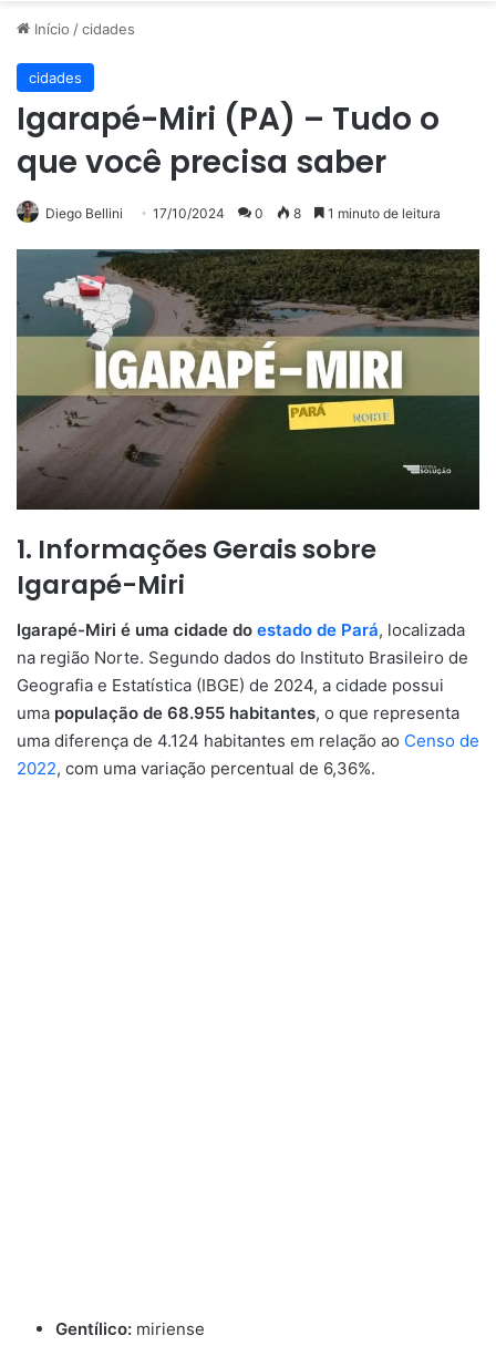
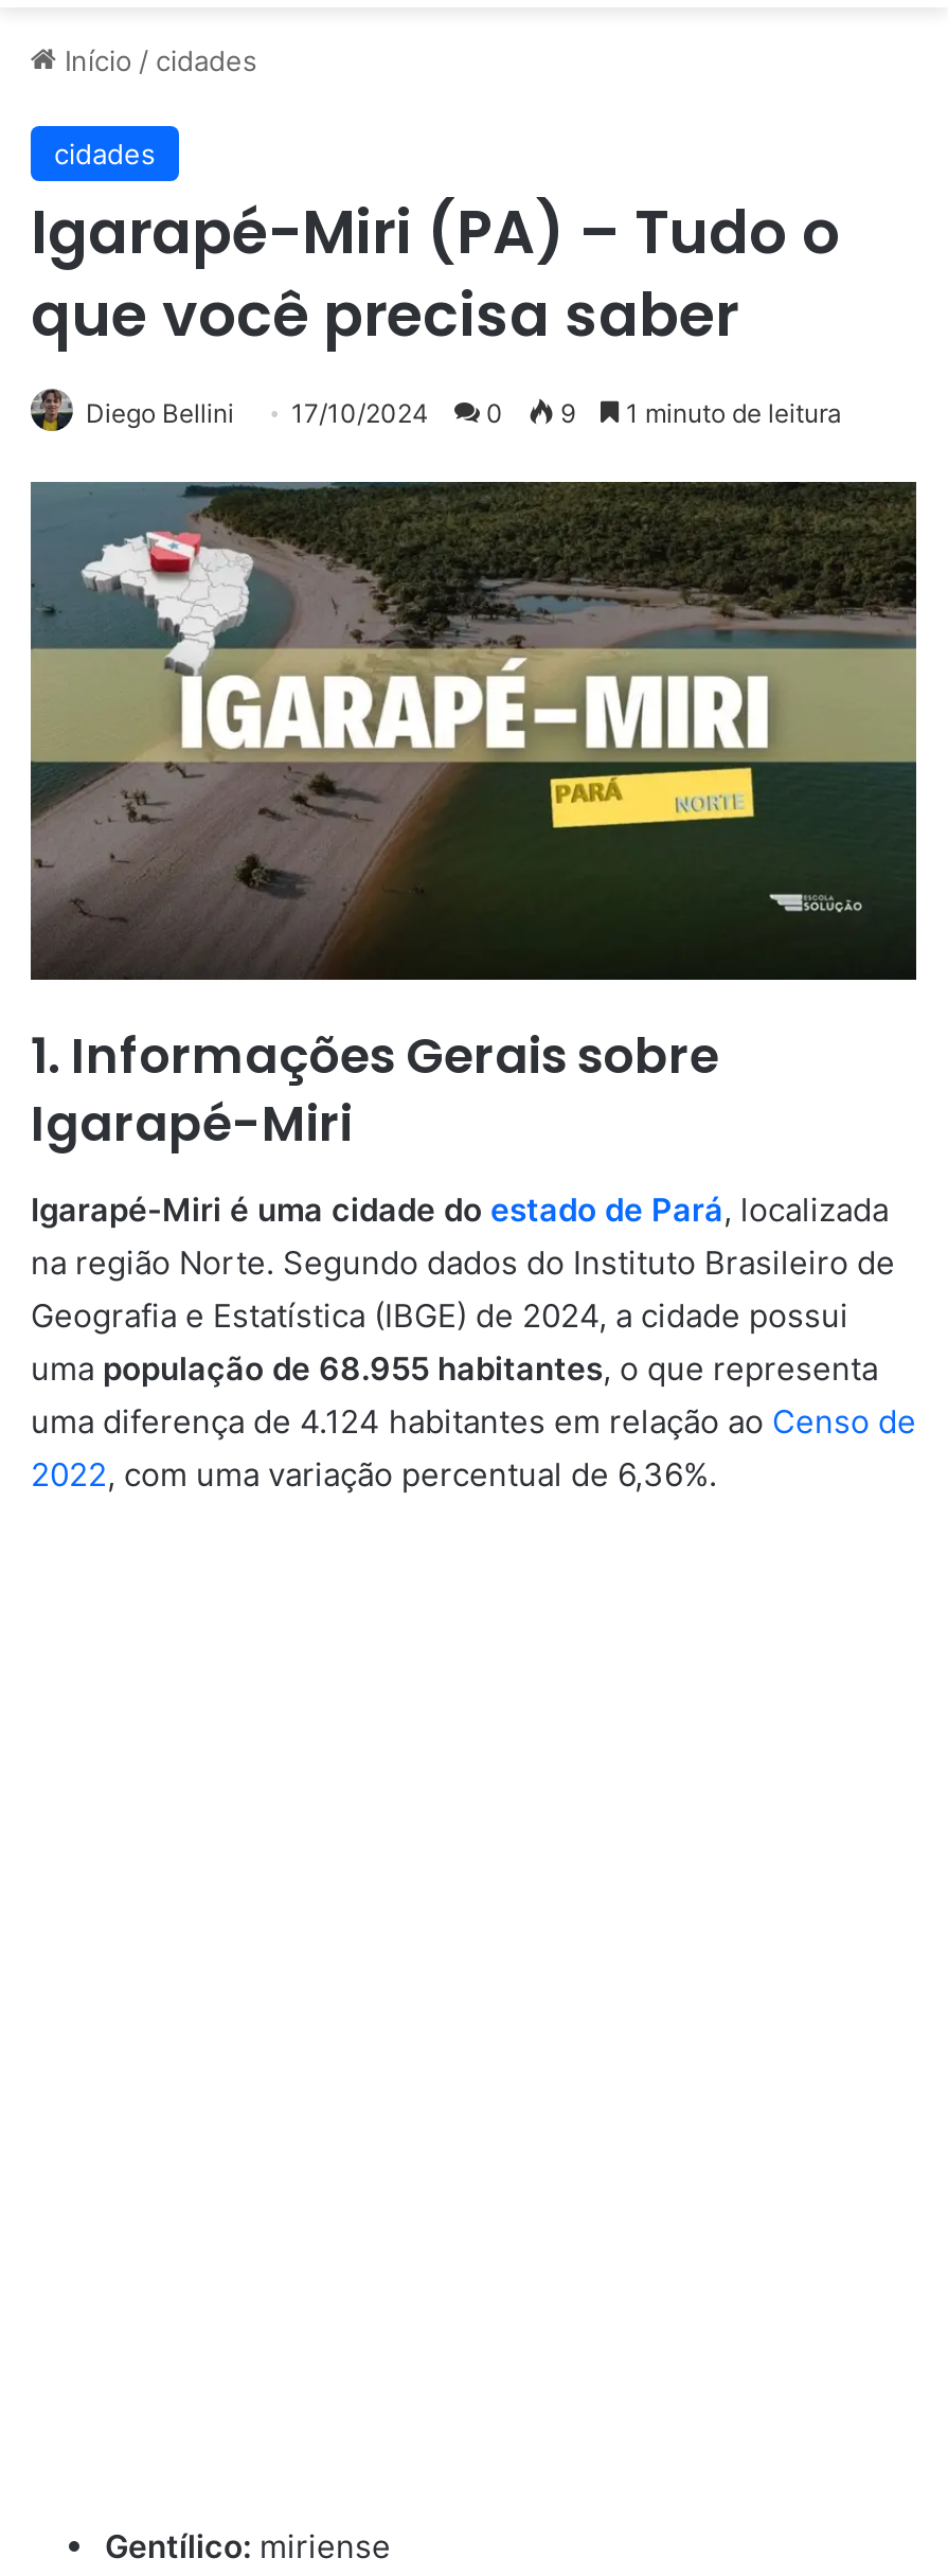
[45,205,441,222] Diego Bellini 17/10/2024 0 8 1 minuto de leitura -> [86,397,842,429] Diego Bellini 17/10/2024 0 9 1 minuto de leitura

